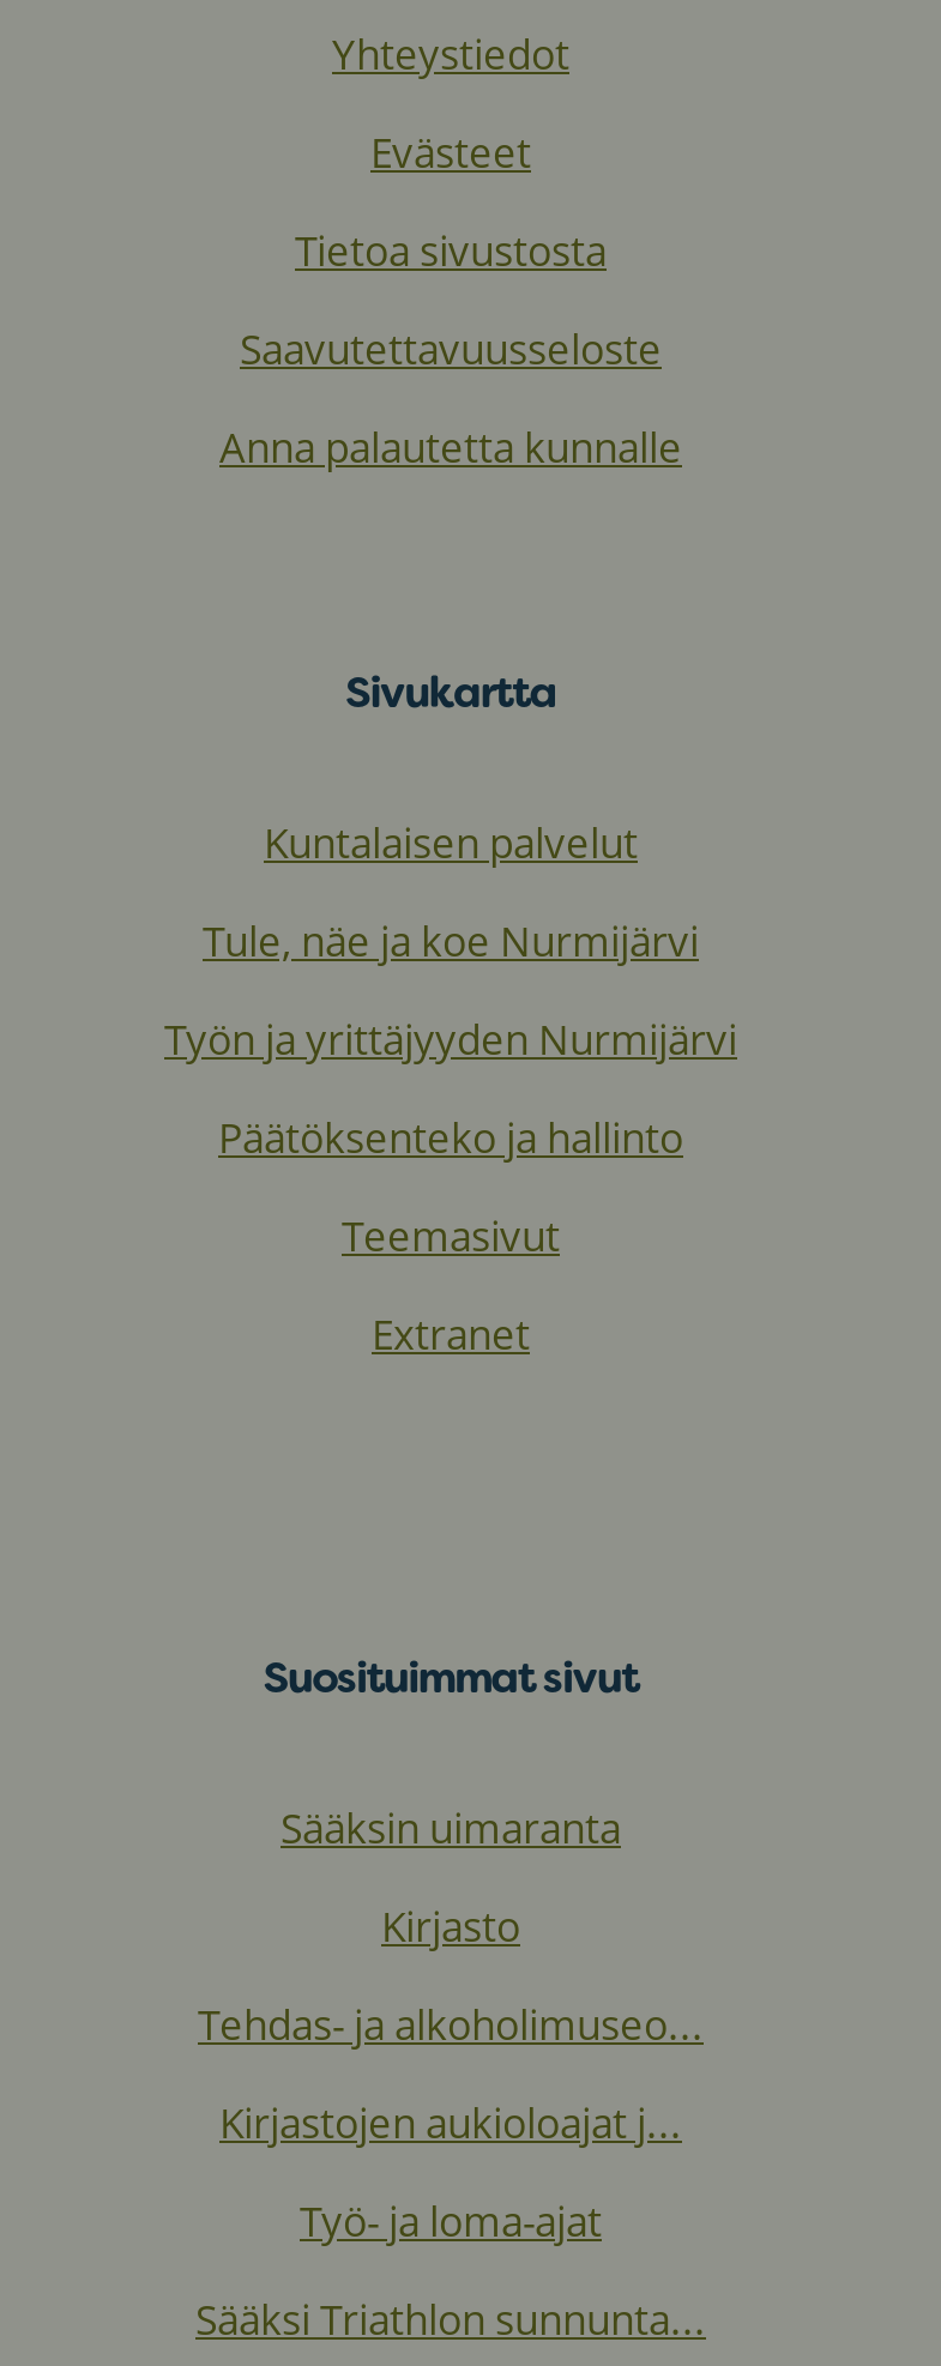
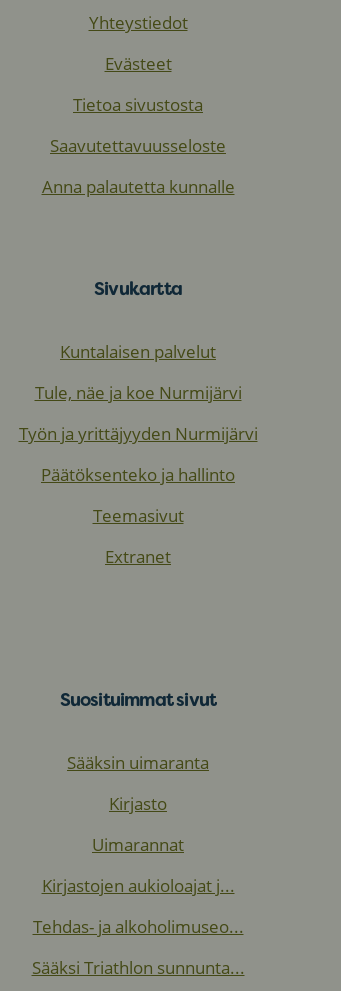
none -> [92,833,184,856] Uimarannat
moved [198,1998,704,2053] -> [32,915,243,938]: Tehdas- ja alkoholimuseo...
[300,2194,602,2249] Työ- ja loma-ajat -> none

